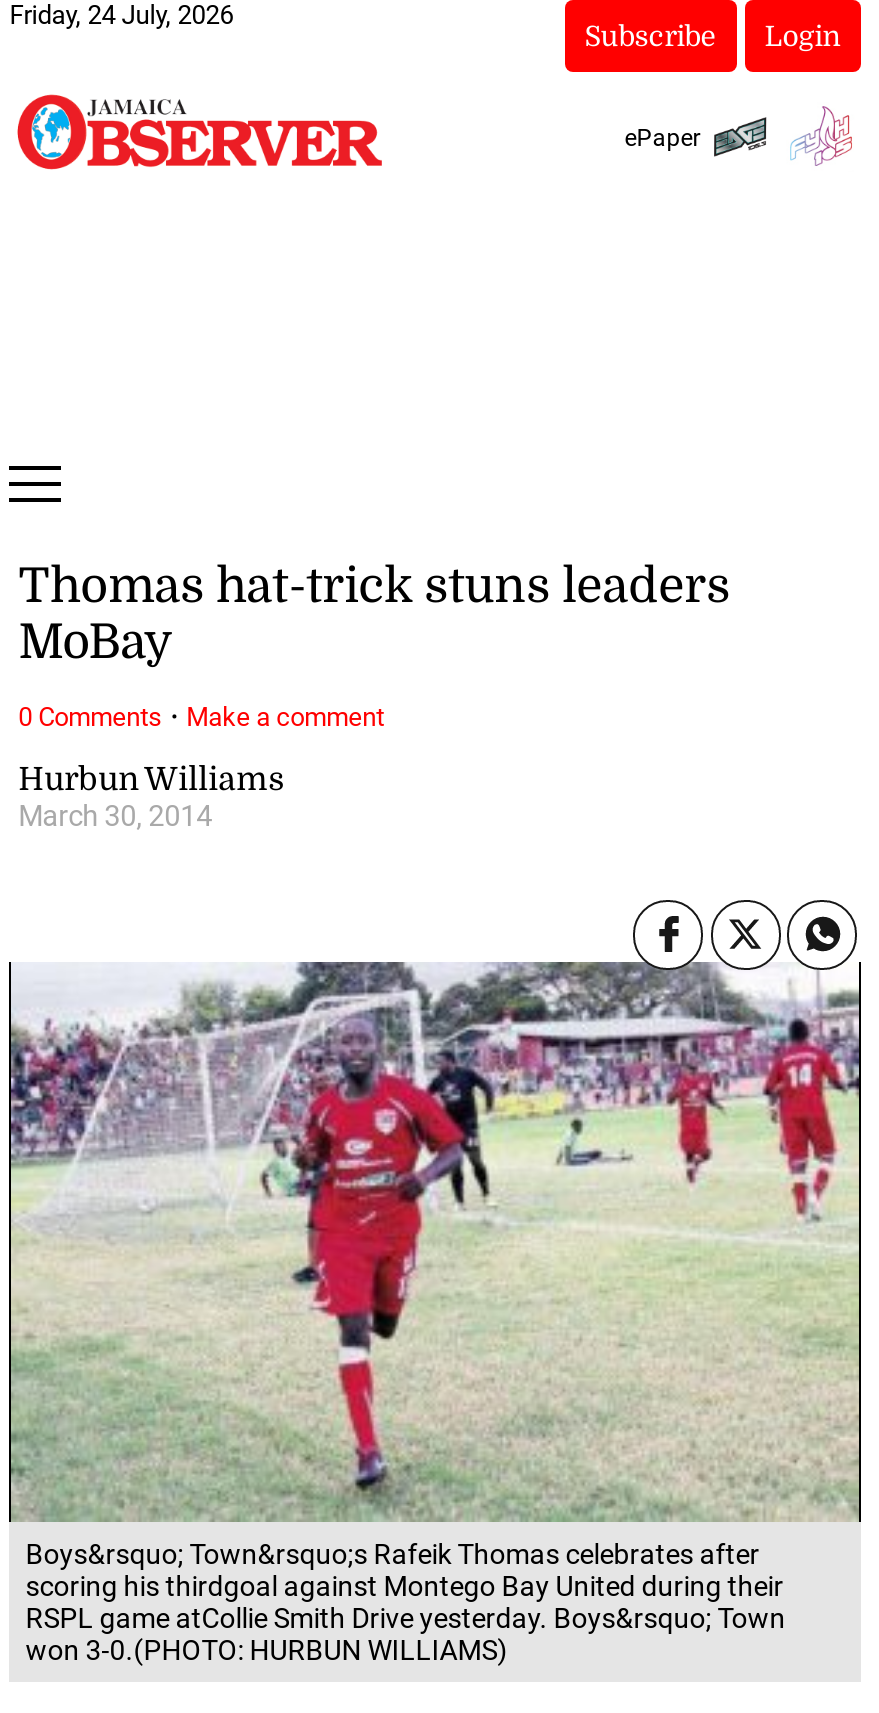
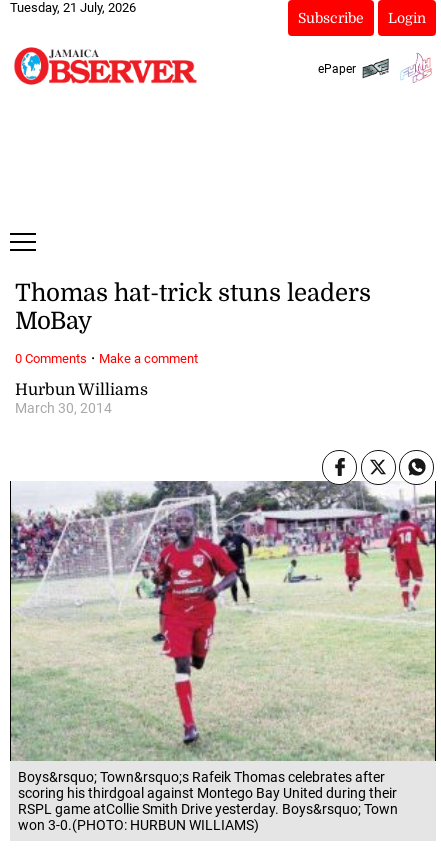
[9,0,233,30] Friday, 24 July, 2026 -> [10,0,136,15] Tuesday, 21 July, 2026

